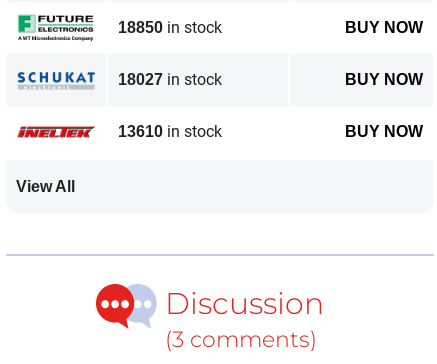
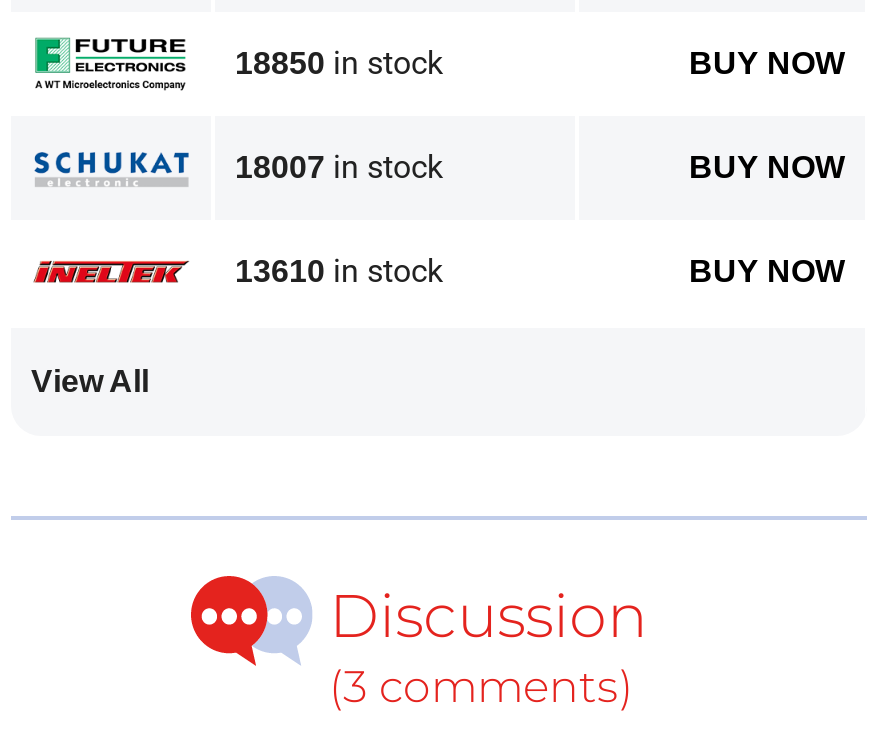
[118,70,222,89] 18027 in stock -> [235,148,443,186] 18007 in stock

